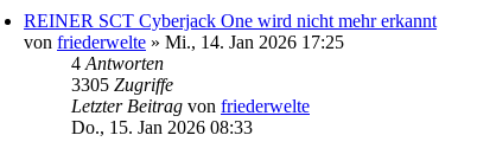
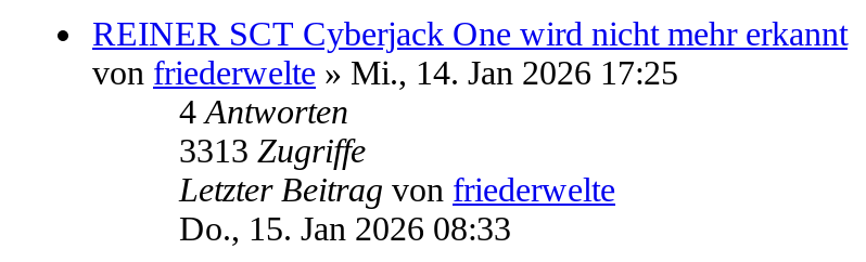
[71,74,173,95] 3305 Zugriffe -> [179,132,366,169] 3313 Zugriffe

